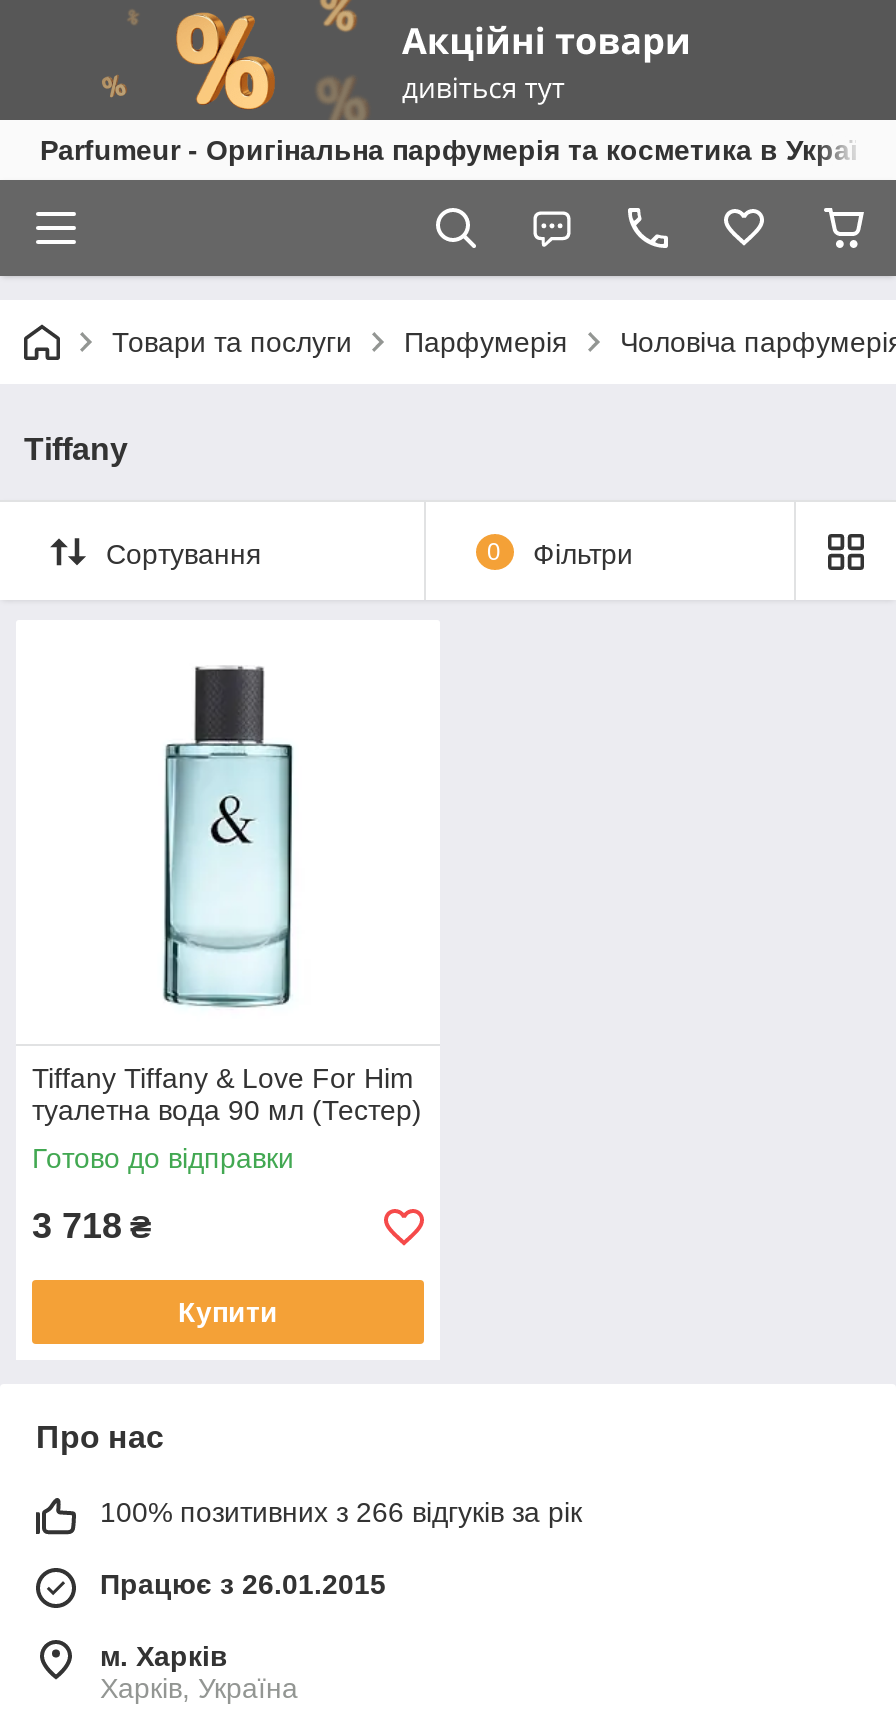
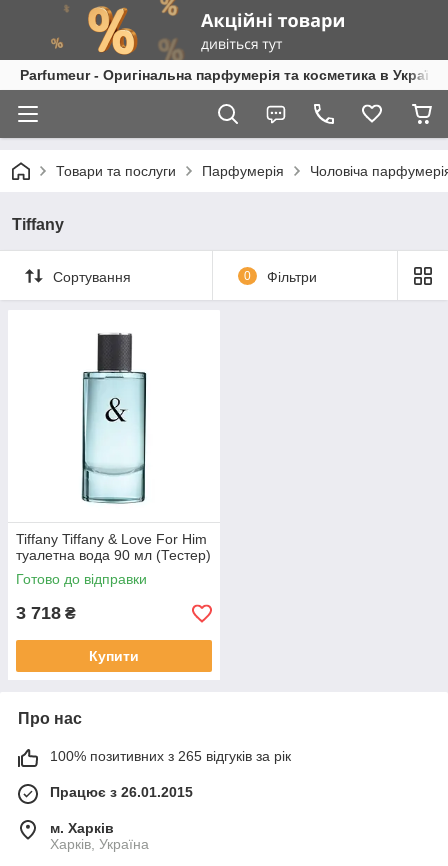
[100,1496,582,1528] 100% позитивних з 266 відгуків за рік -> [50,748,291,764] 100% позитивних з 265 відгуків за рік

